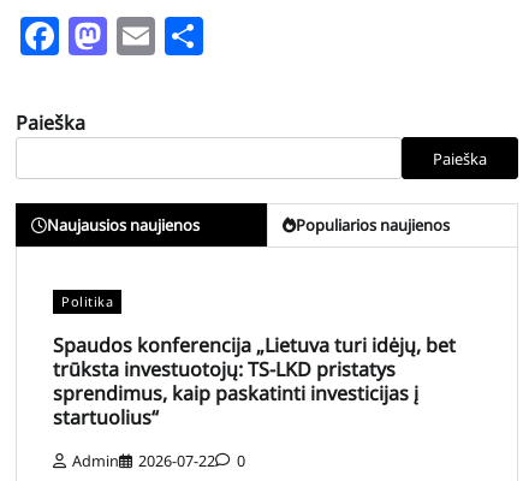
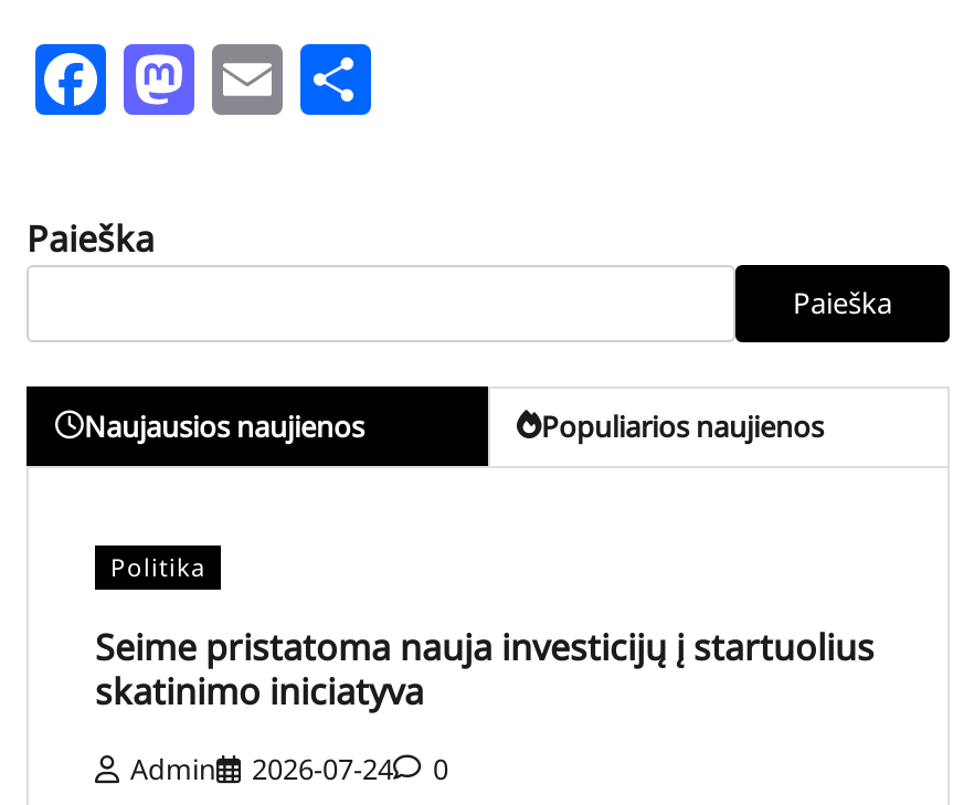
[53,332,456,431] Spaudos konferencija „Lietuva turi idėjų, bet | trūksta investuotojų: TS-LKD pristatys | sprendimus, kaip paskatinti investicijas į | startuolius“ -> [95,623,875,716] Seime pristatoma nauja investicijų į startuolius | skatinimo iniciatyva
[72,449,245,471] Admin 2026-07-22 0 -> [130,749,448,788] Admin 2026-07-24 0

